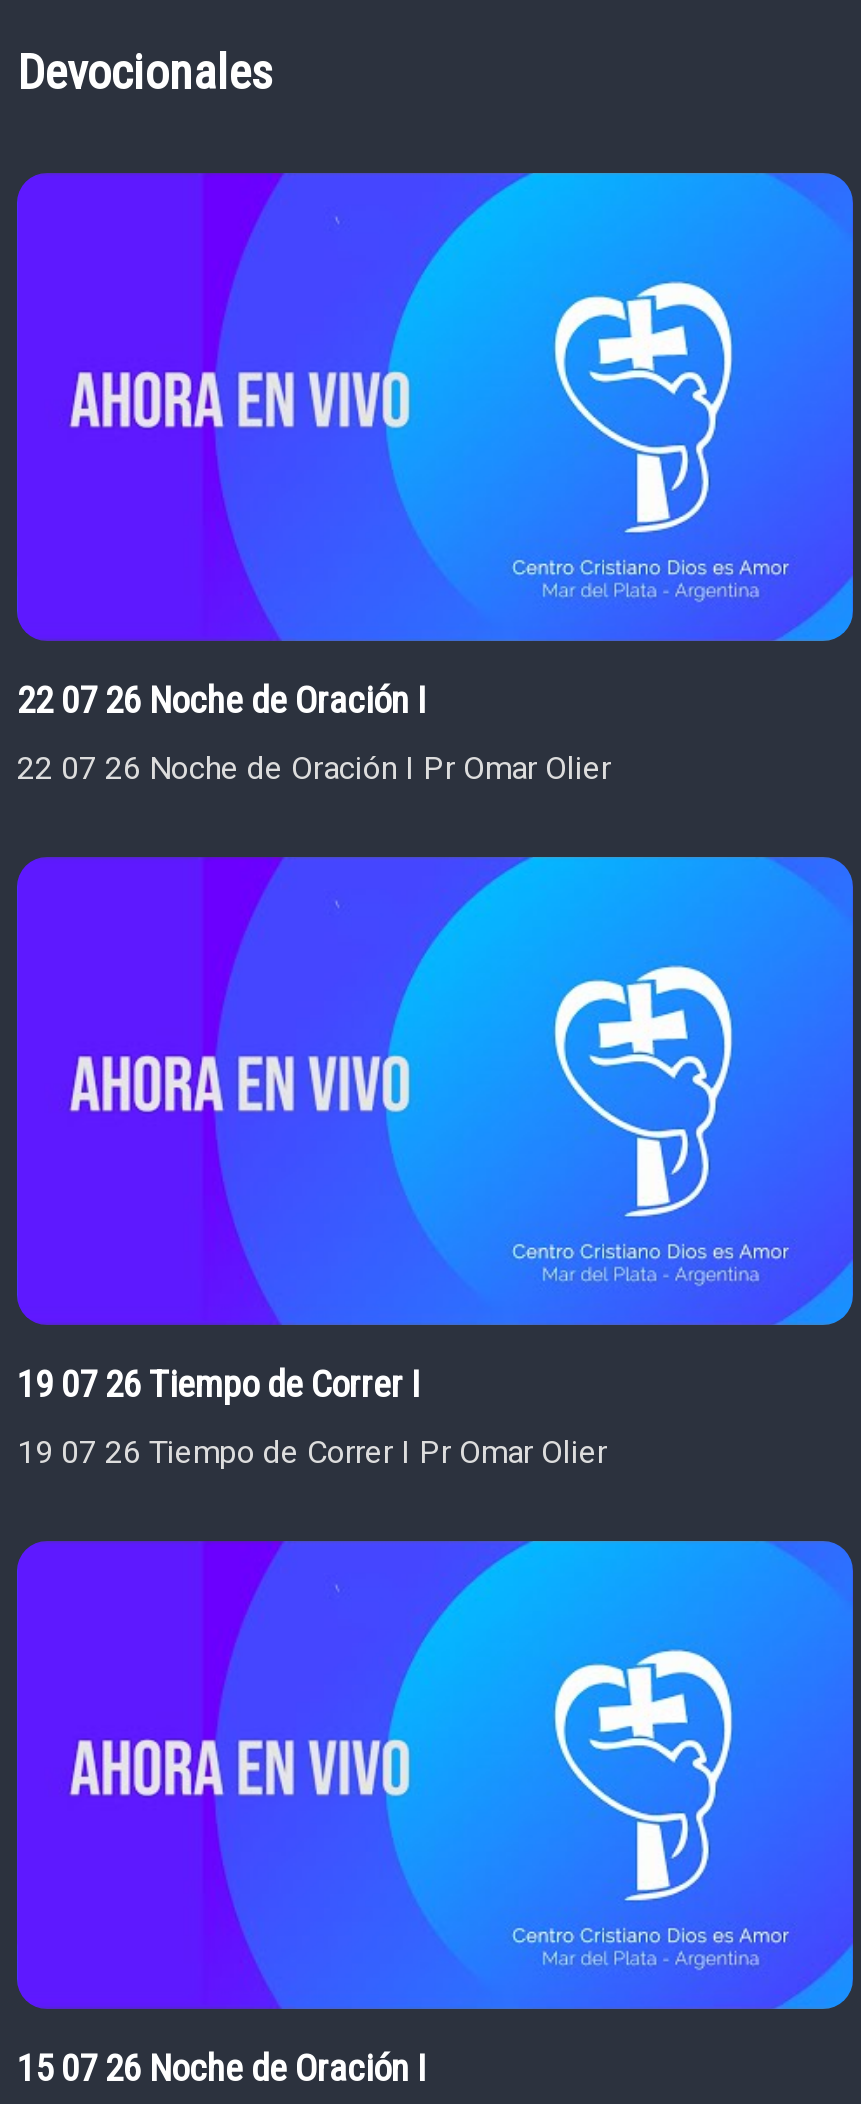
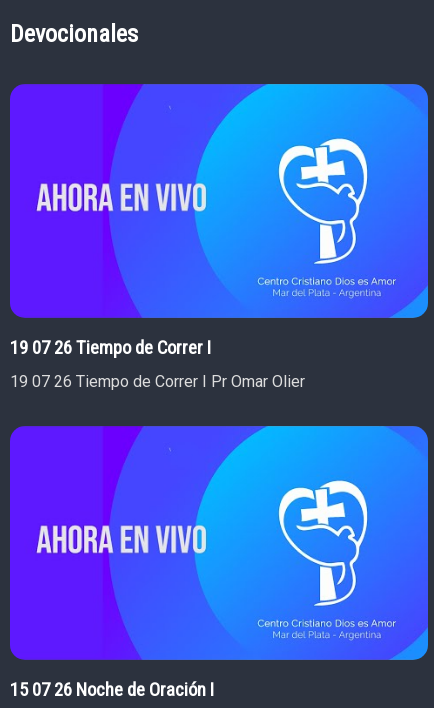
[17,679,611,787] 22 07 26 Noche de Oración I | 22 07 26 Noche de Oración I Pr Omar Olier -> none

